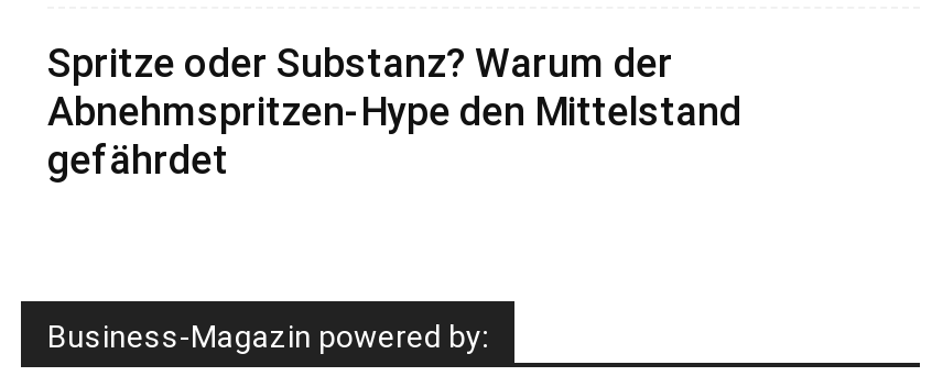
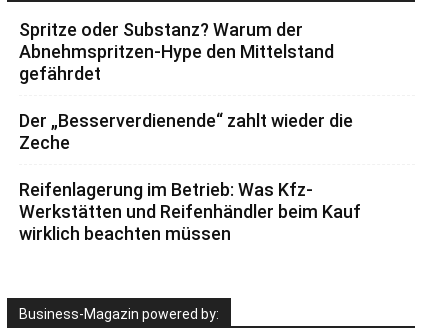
none -> [19,110,361,244] Der „Besserverdienende“ zahlt wieder die | Zeche | Reifenlagerung im Betrieb: Was Kfz- | Werkstätten und Reifenhändler beim Kauf | wirklich beachten müssen

